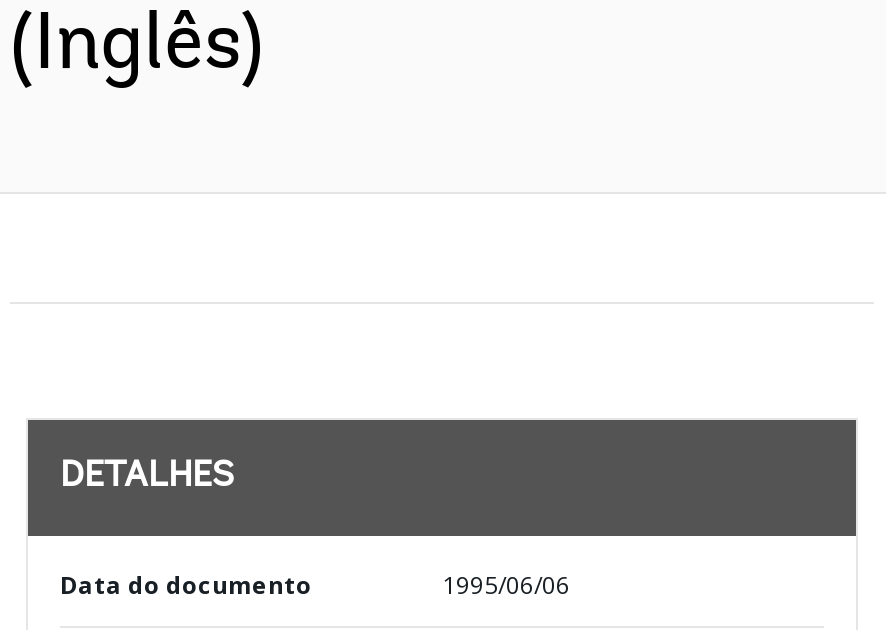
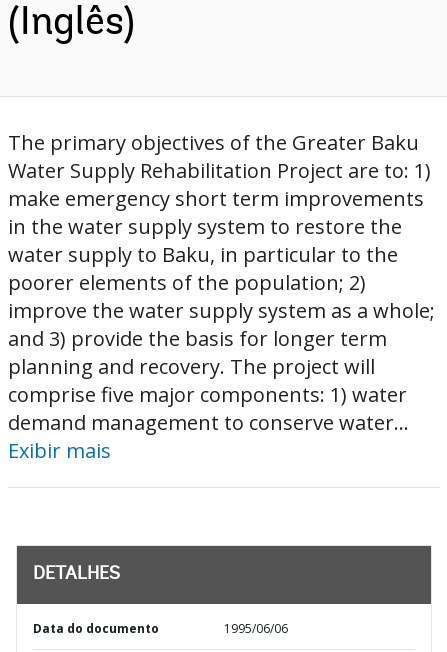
none -> [8,129,435,464] The primary objectives of the Greater Baku | Water Supply Rehabilitation Project are to: 1) | make emergency short term improvements | in the water supply system to restore the | water supply to Baku, in particular to the | poorer elements of the population; 2) | improve the water supply system as a whole; | and 3) provide the basis for longer term | planning and recovery. The project will | comprise five major components: 1) water | demand management to conserve water... | Exibir mais

